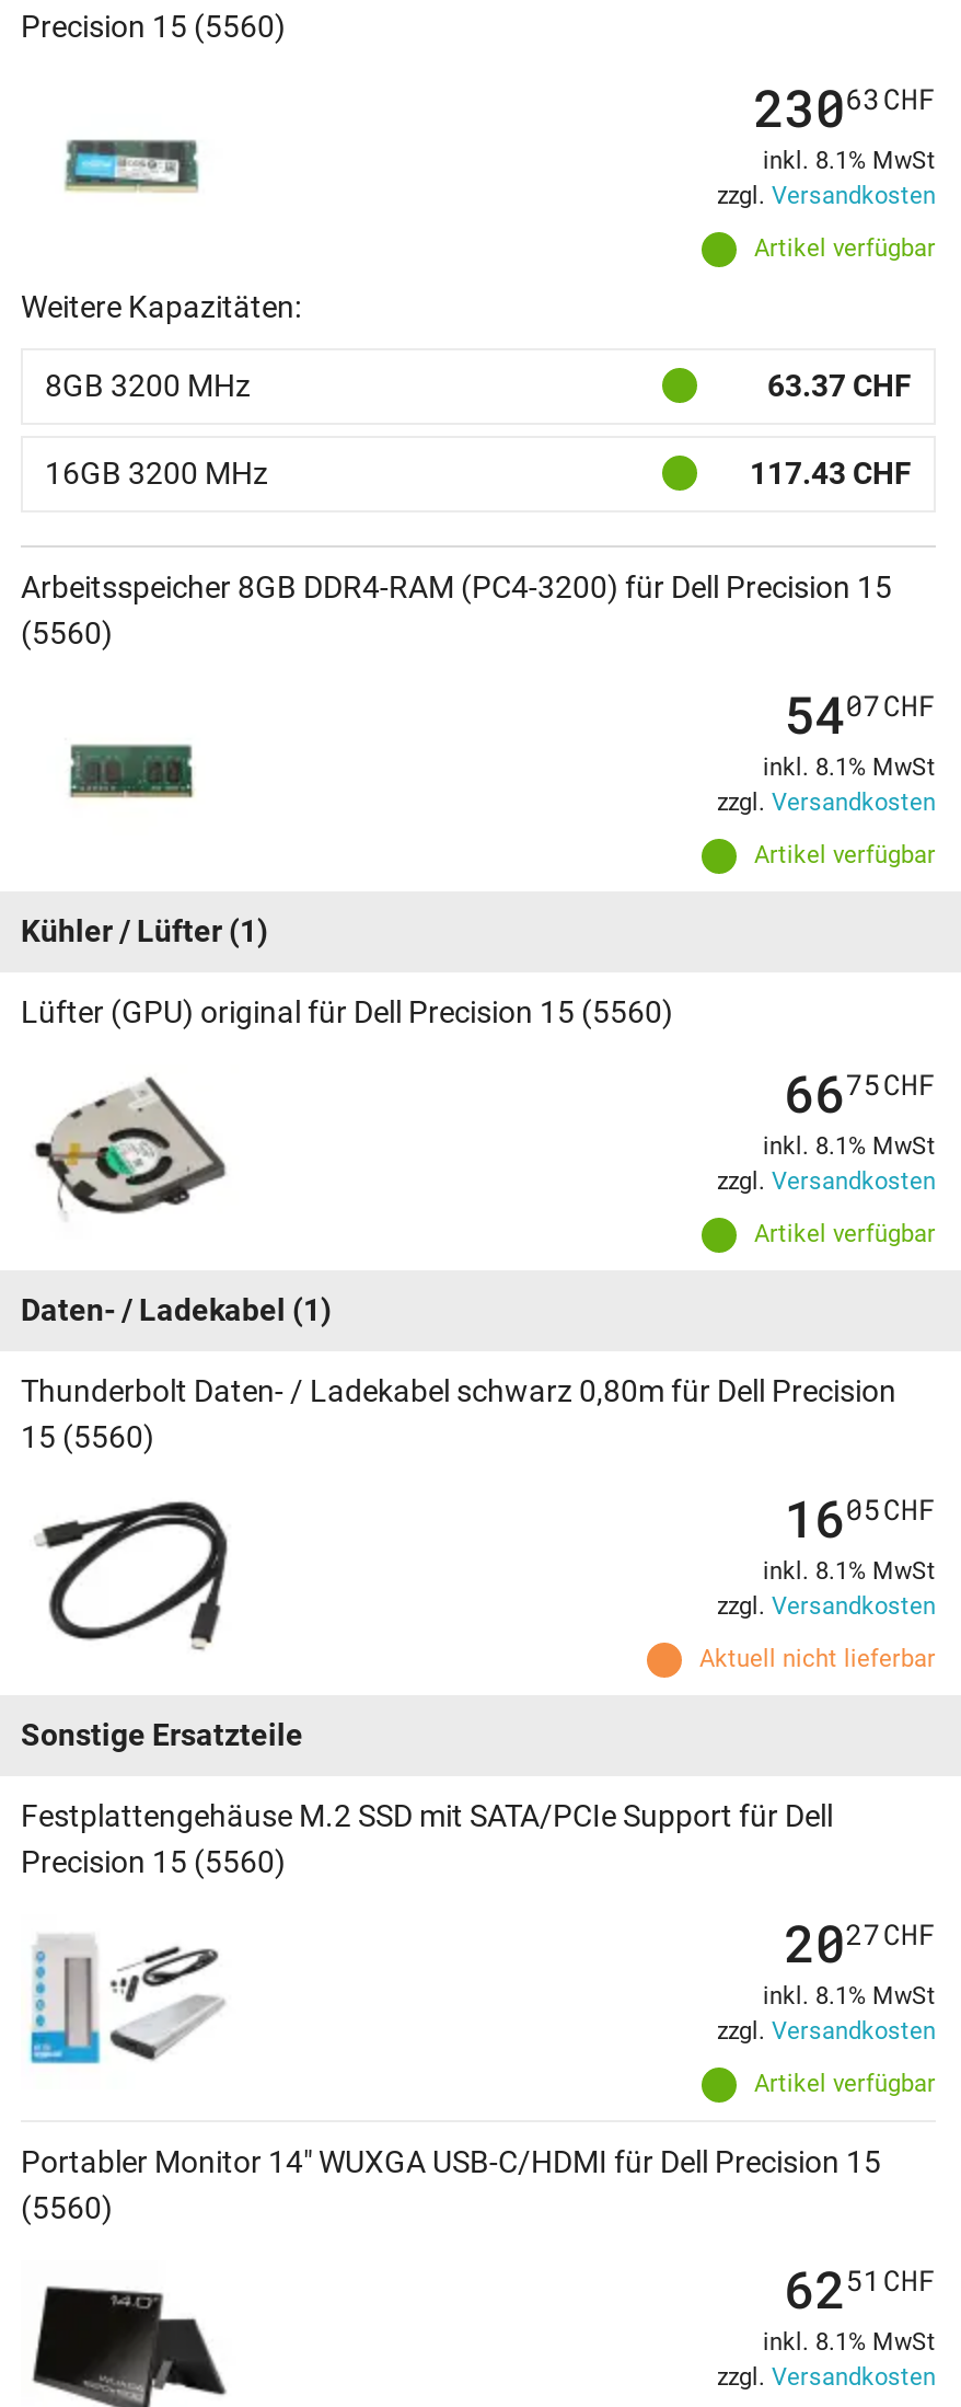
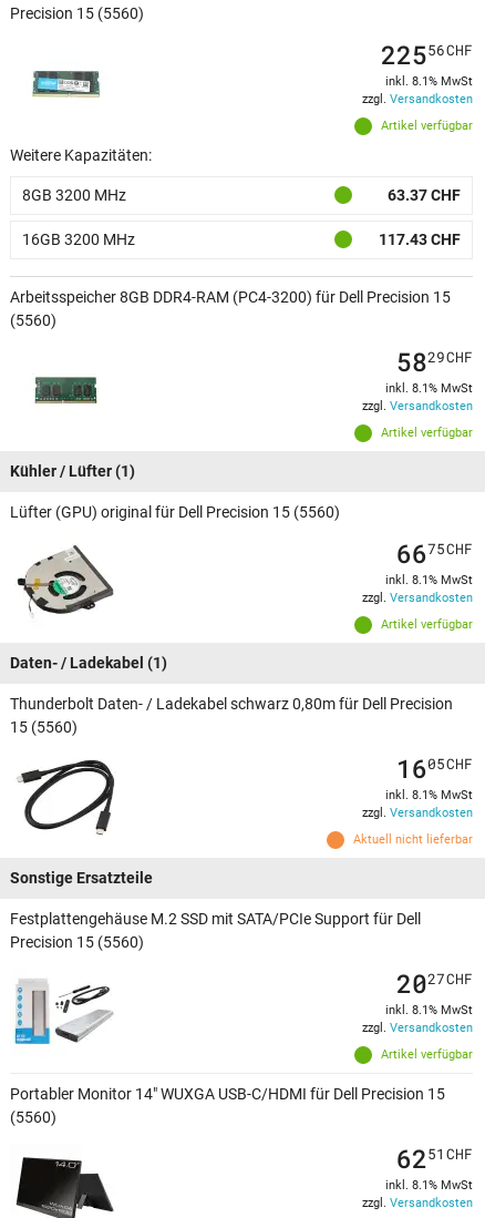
[753,72,936,140] 23063 CHF -> [381,36,473,71] 22556 CHF
[784,678,936,746] 5407 CHF -> [396,343,473,378] 5829 CHF

